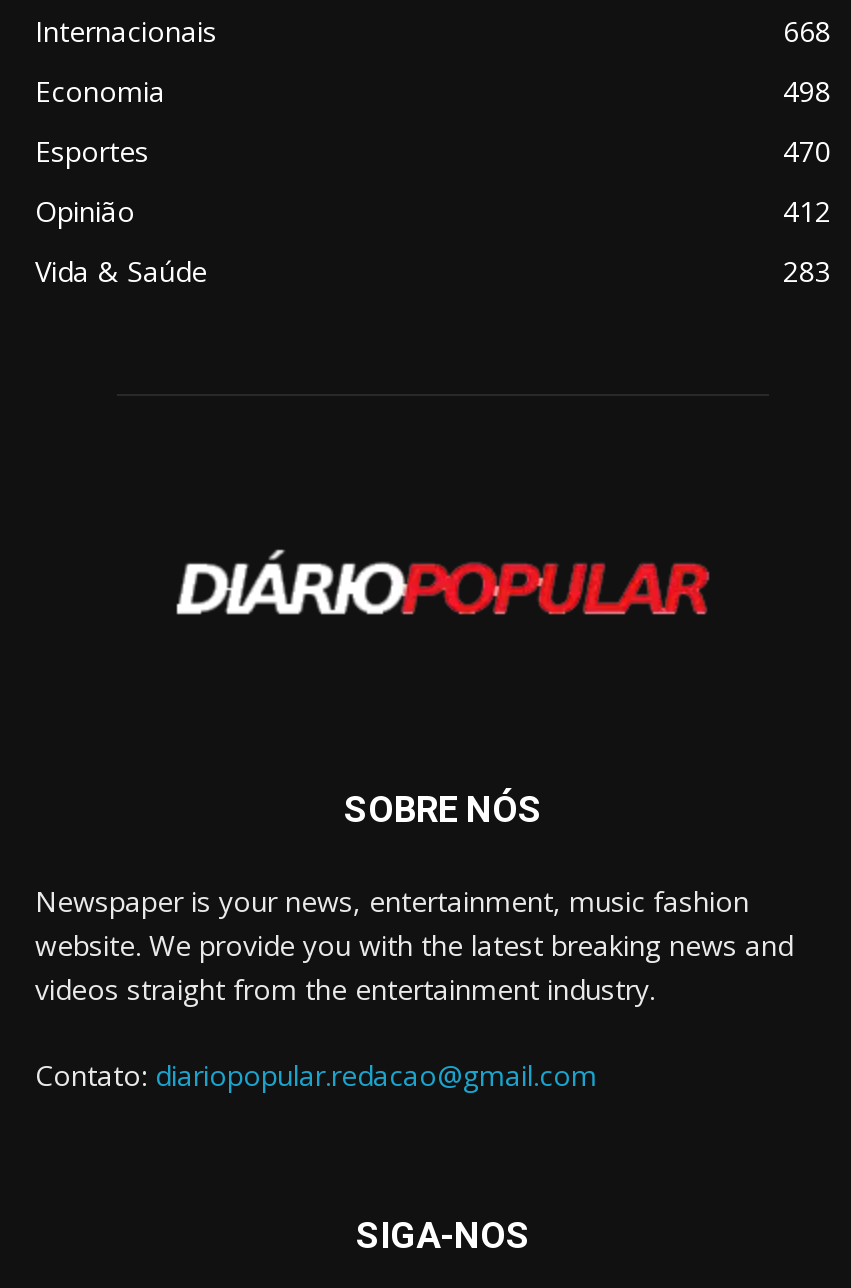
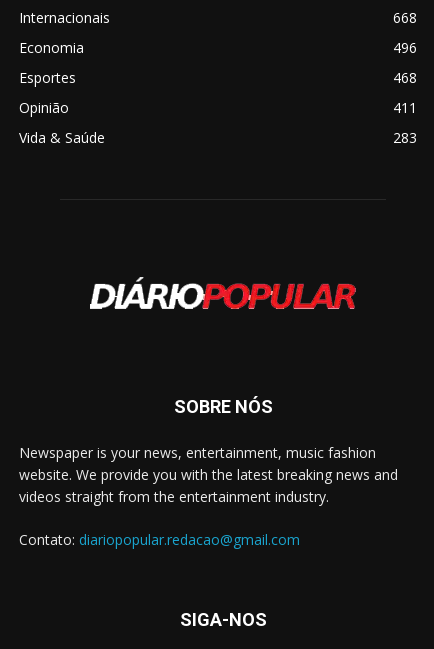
[783,72,831,110] 498 -> [393,38,417,57] 496
[783,132,831,170] 470 -> [393,68,417,87] 468
[783,192,831,230] 412 -> [393,98,417,117] 411

